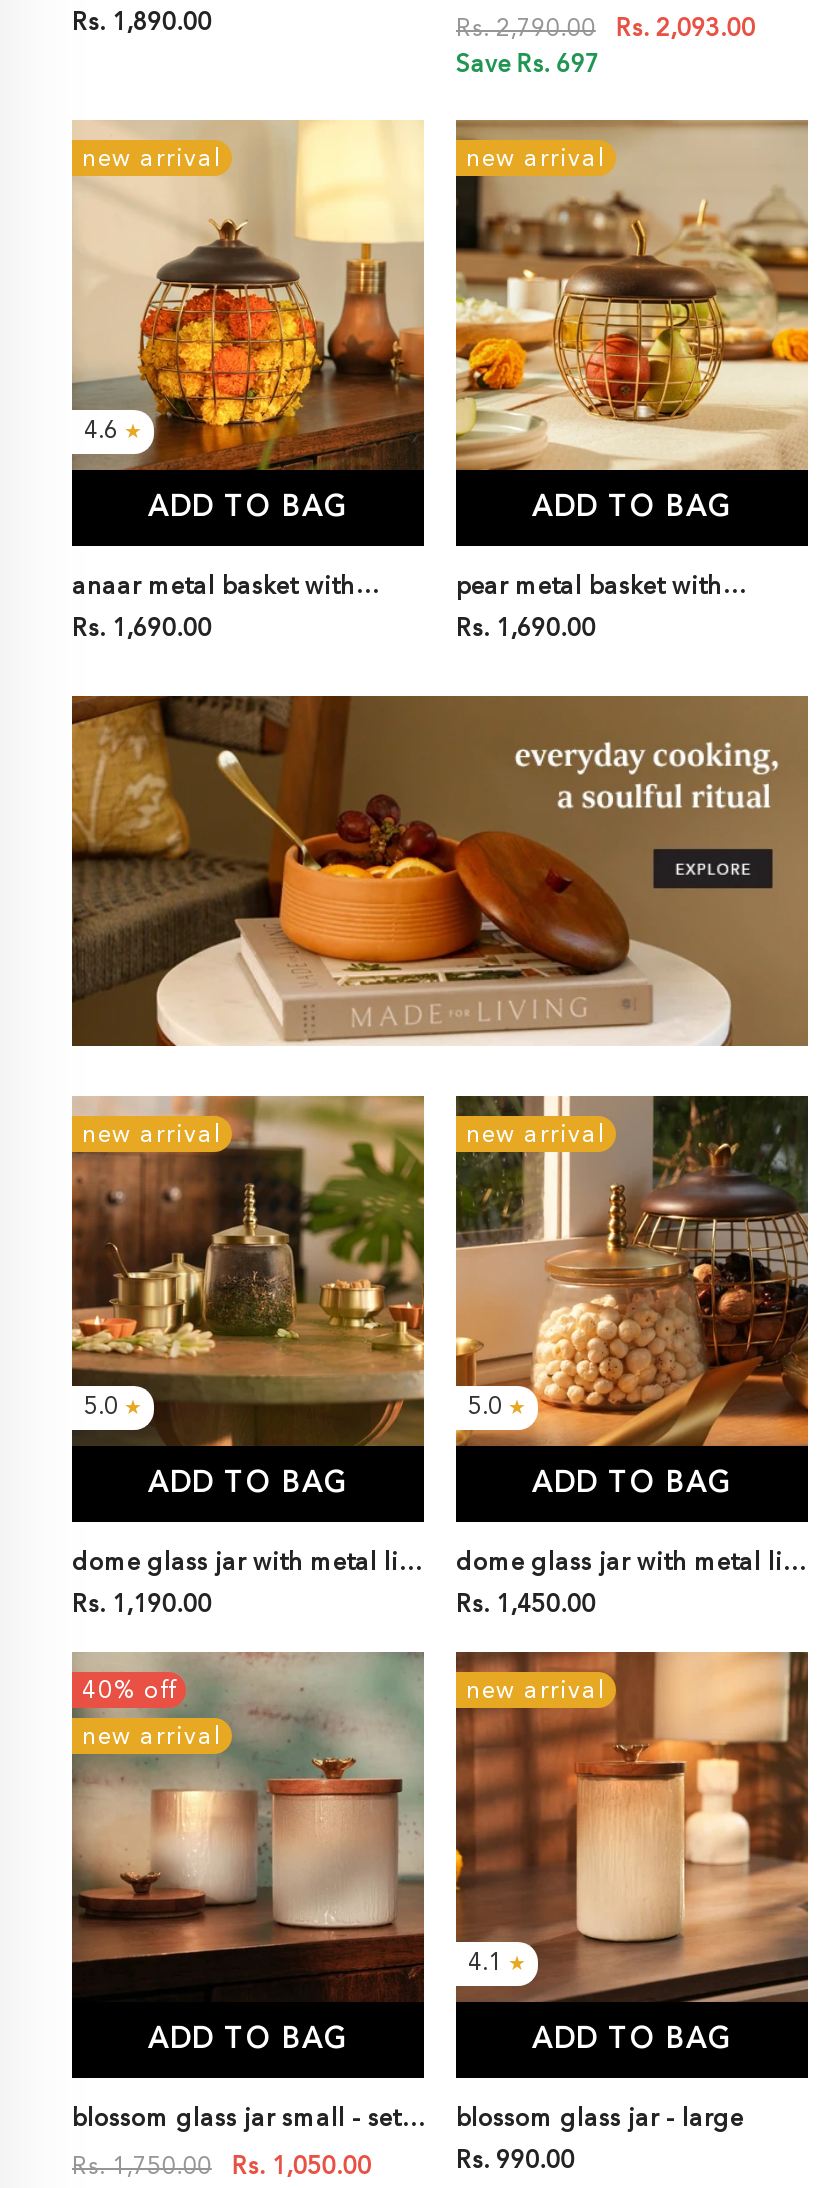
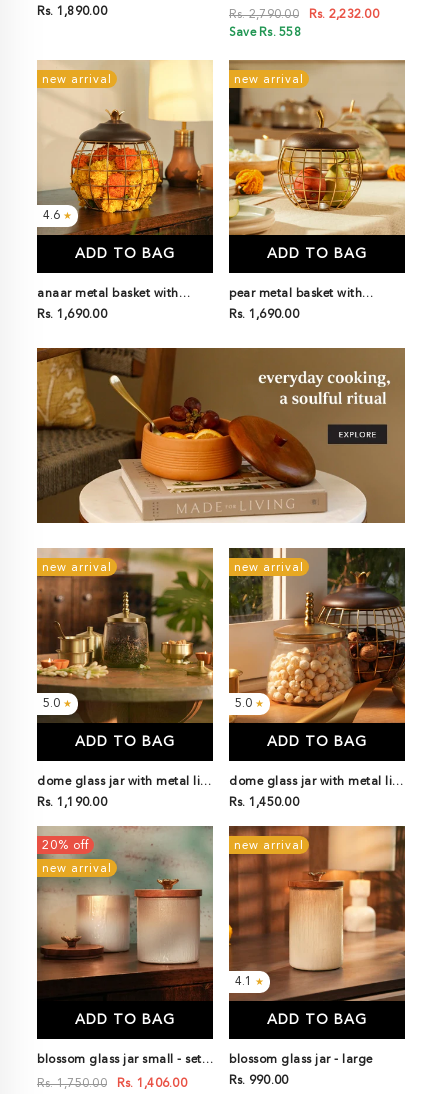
[616,17,756,41] Rs. 2,093.00 -> [309,9,379,21] Rs. 2,232.00
[456,53,600,77] Save Rs. 697 -> [229,27,301,39] Save Rs. 558
[82,1680,176,1704] 40% off -> [42,840,89,852] 20% off
[232,2156,372,2180] Rs. 1,050.00 -> [117,1078,187,1090] Rs. 1,406.00

